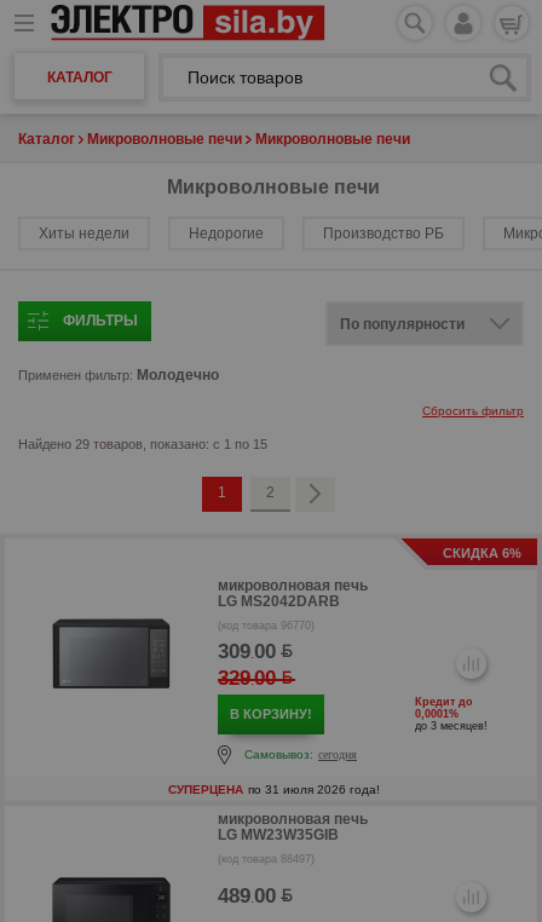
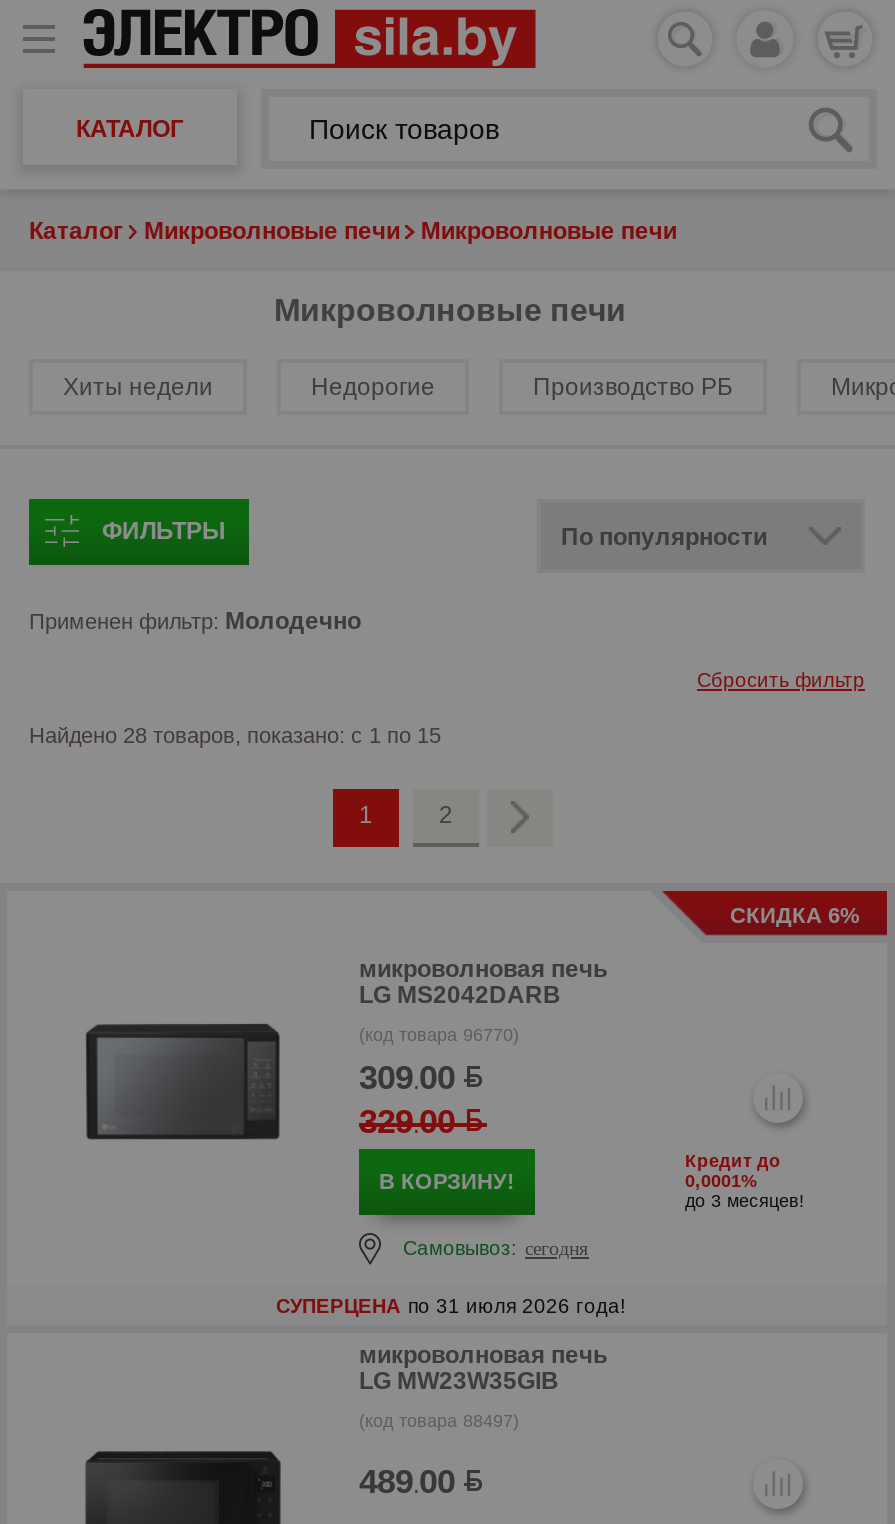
[18,437,267,451] Найдено 29 товаров, показано: с 1 по 15 -> [29,723,441,747] Найдено 28 товаров, показано: с 1 по 15

